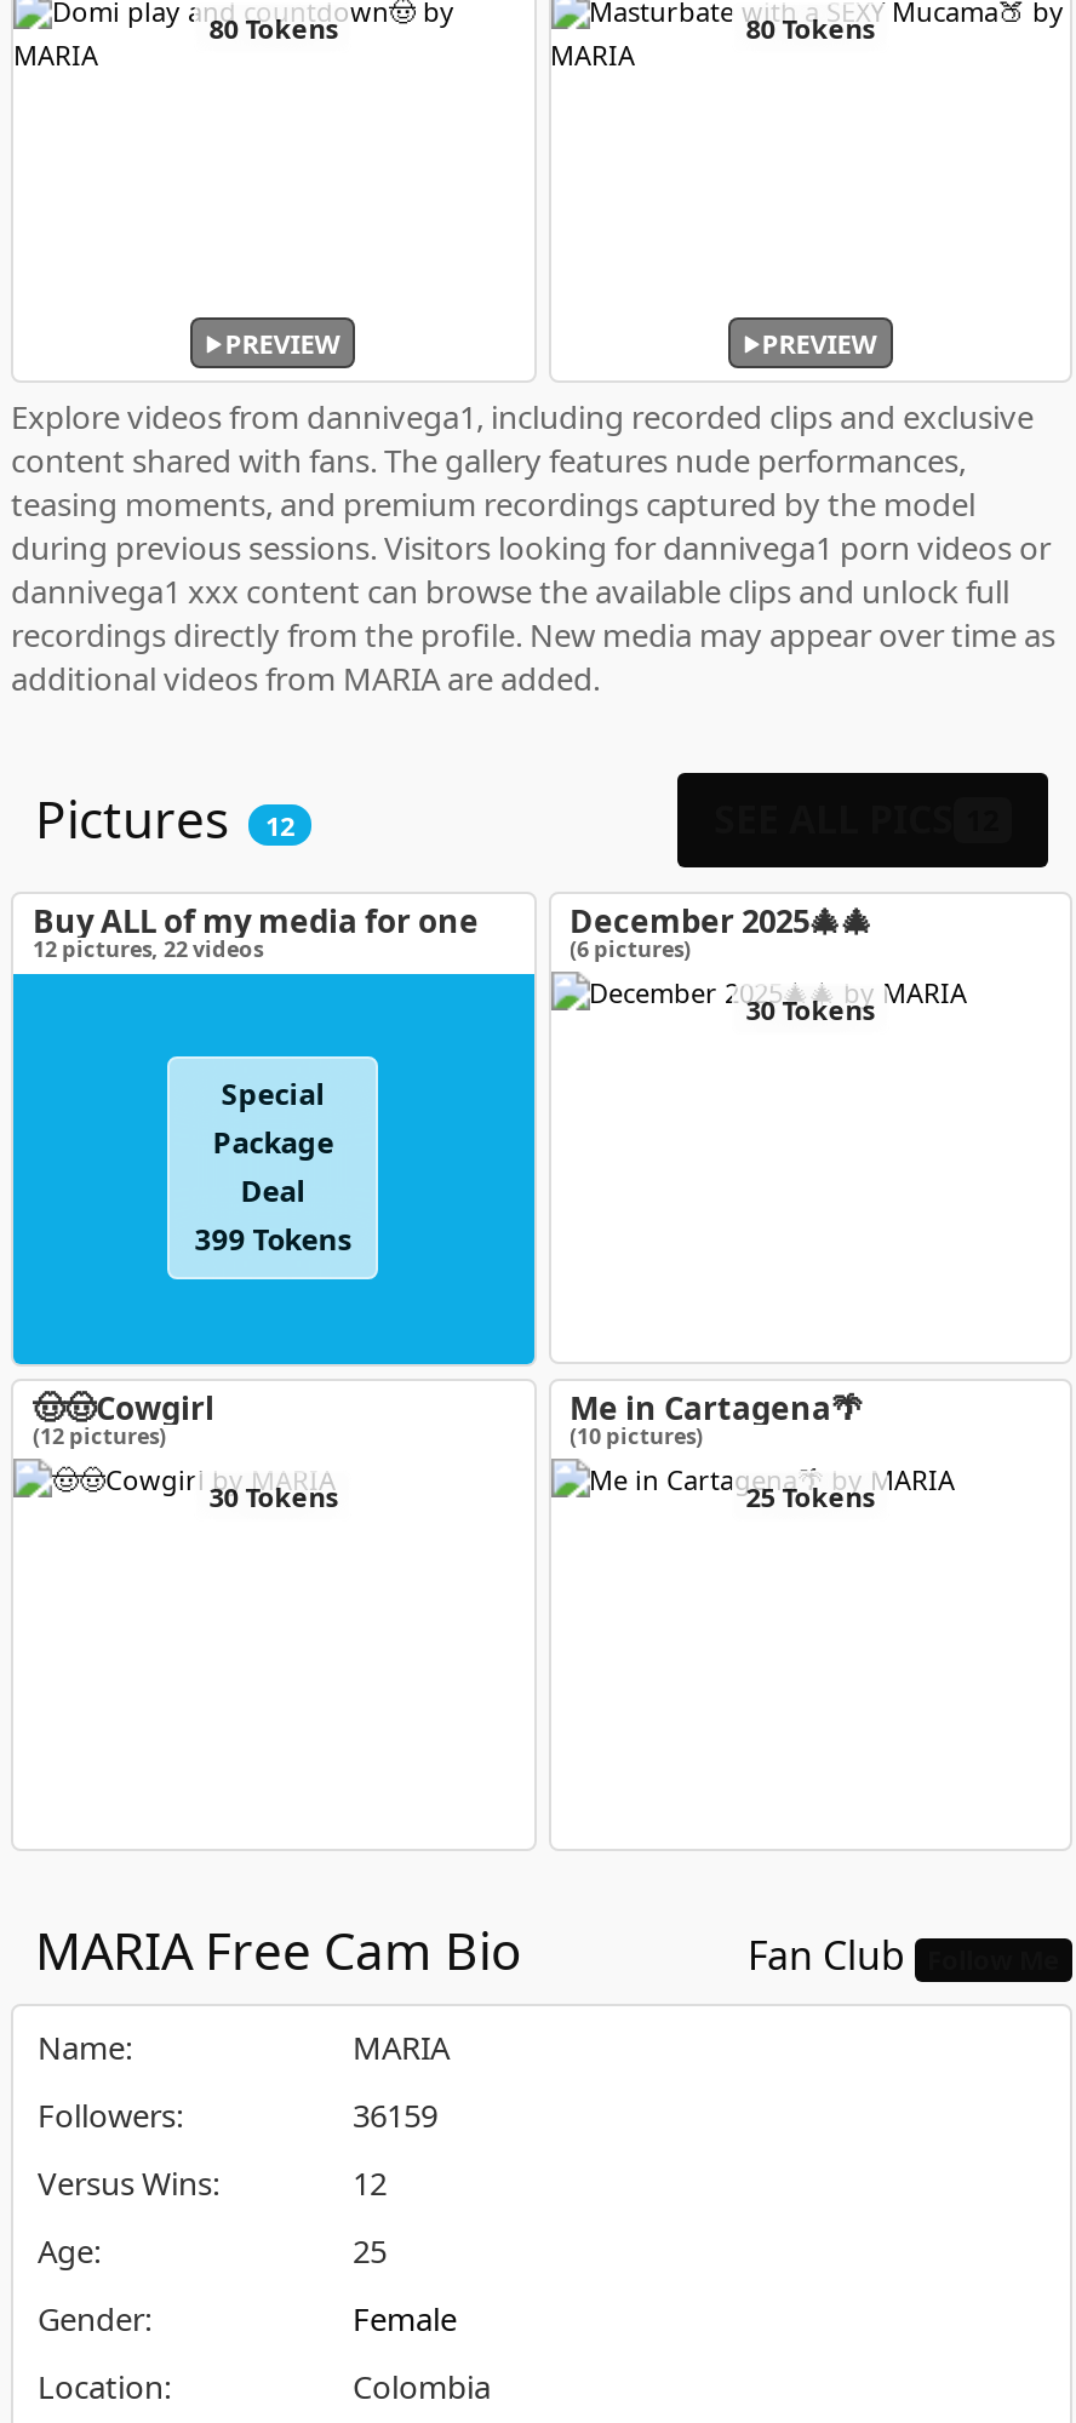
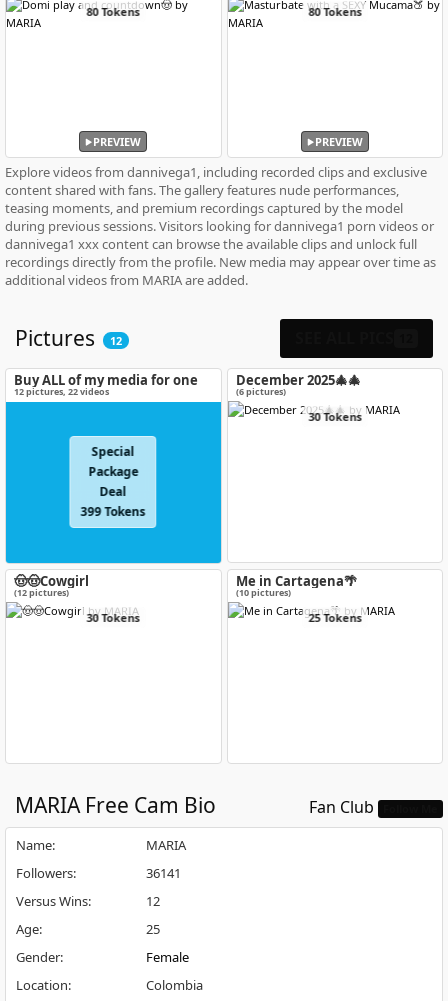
[353,2093,437,2137] 36159 -> [146,864,181,882] 36141

